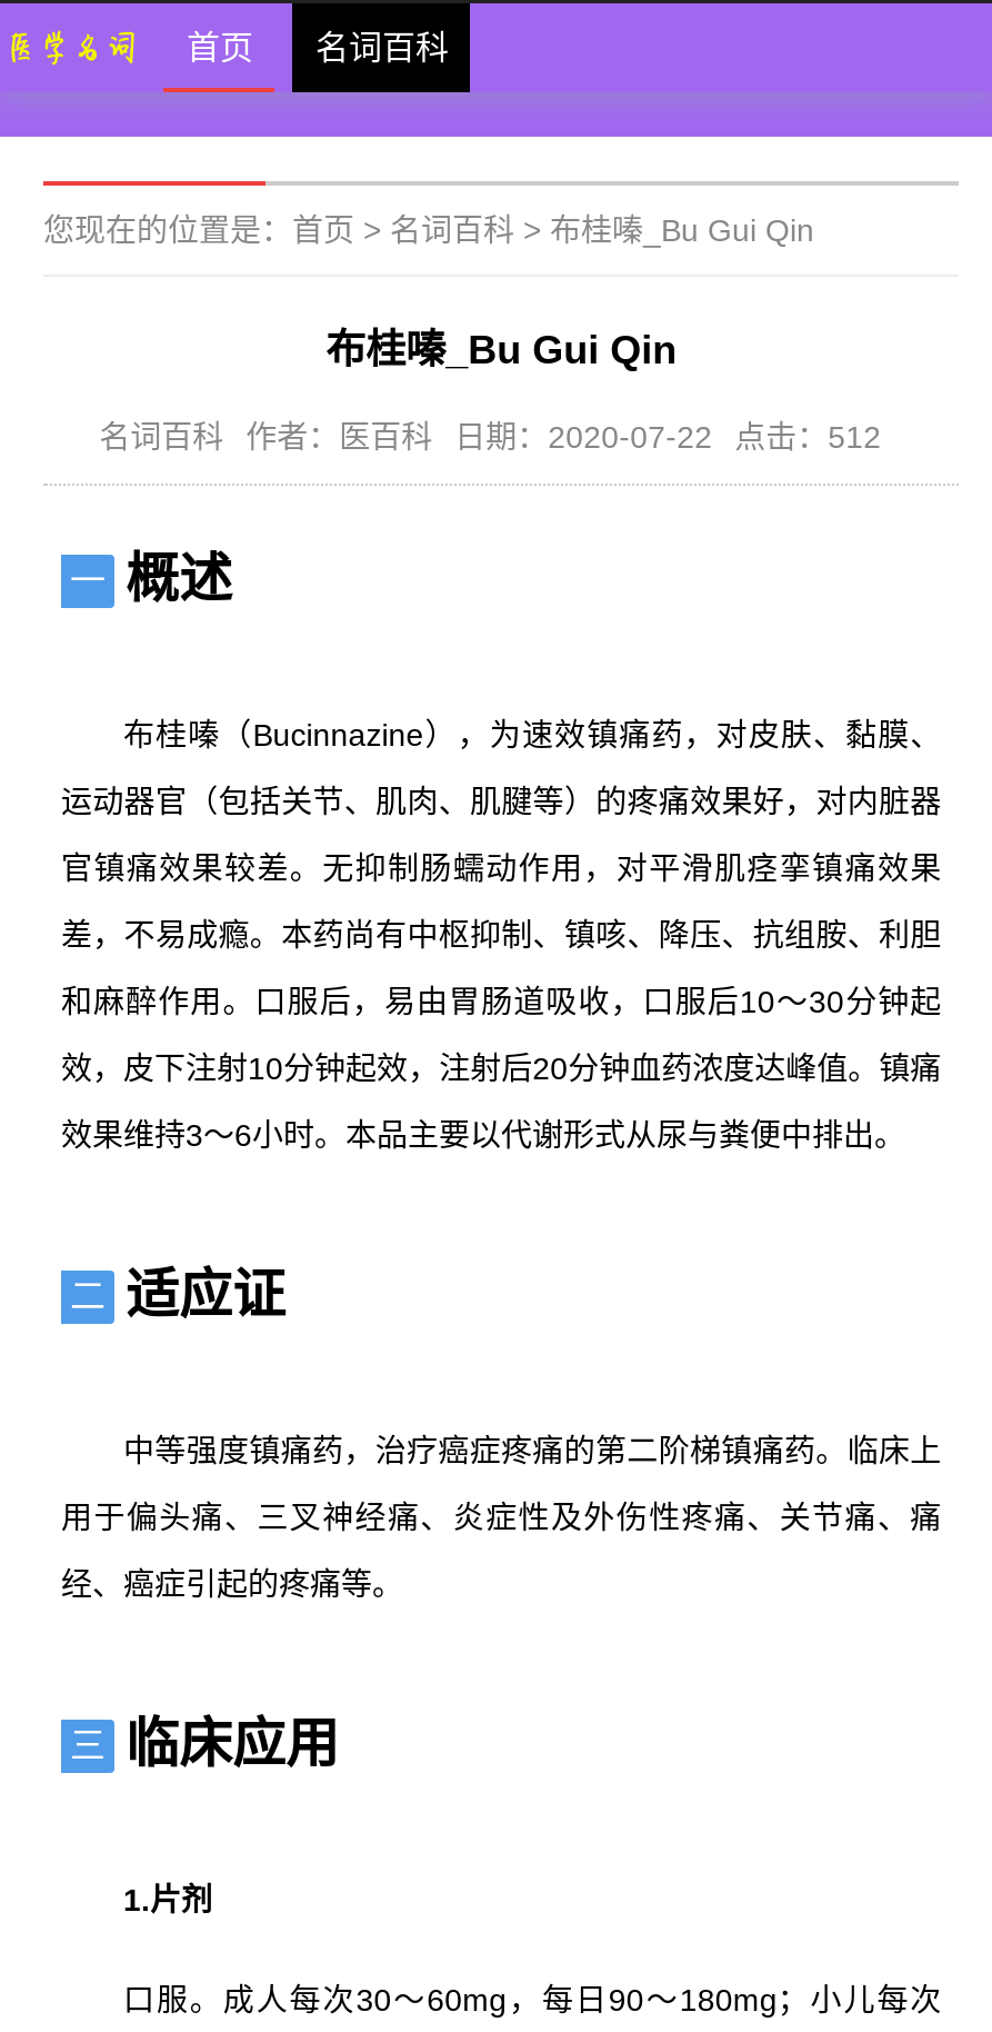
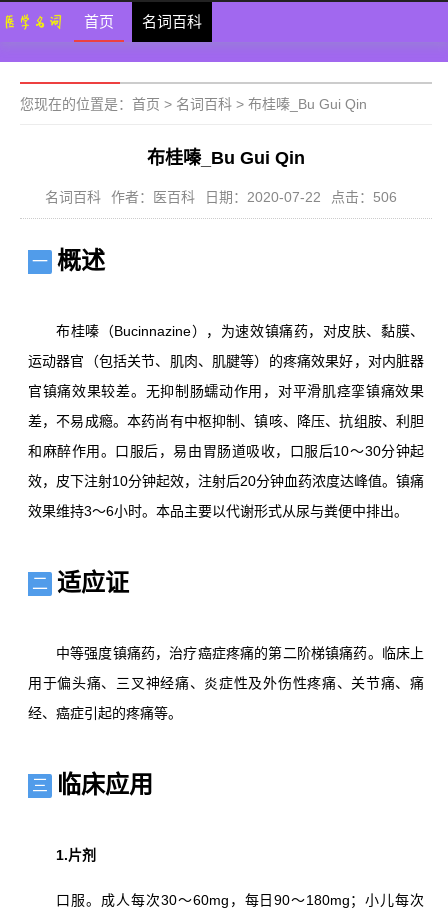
[99,419,881,455] 名词百科 作者：医百科 日期：2020-07-22 点击：512 -> [45,189,397,205] 名词百科 作者：医百科 日期：2020-07-22 点击：506

